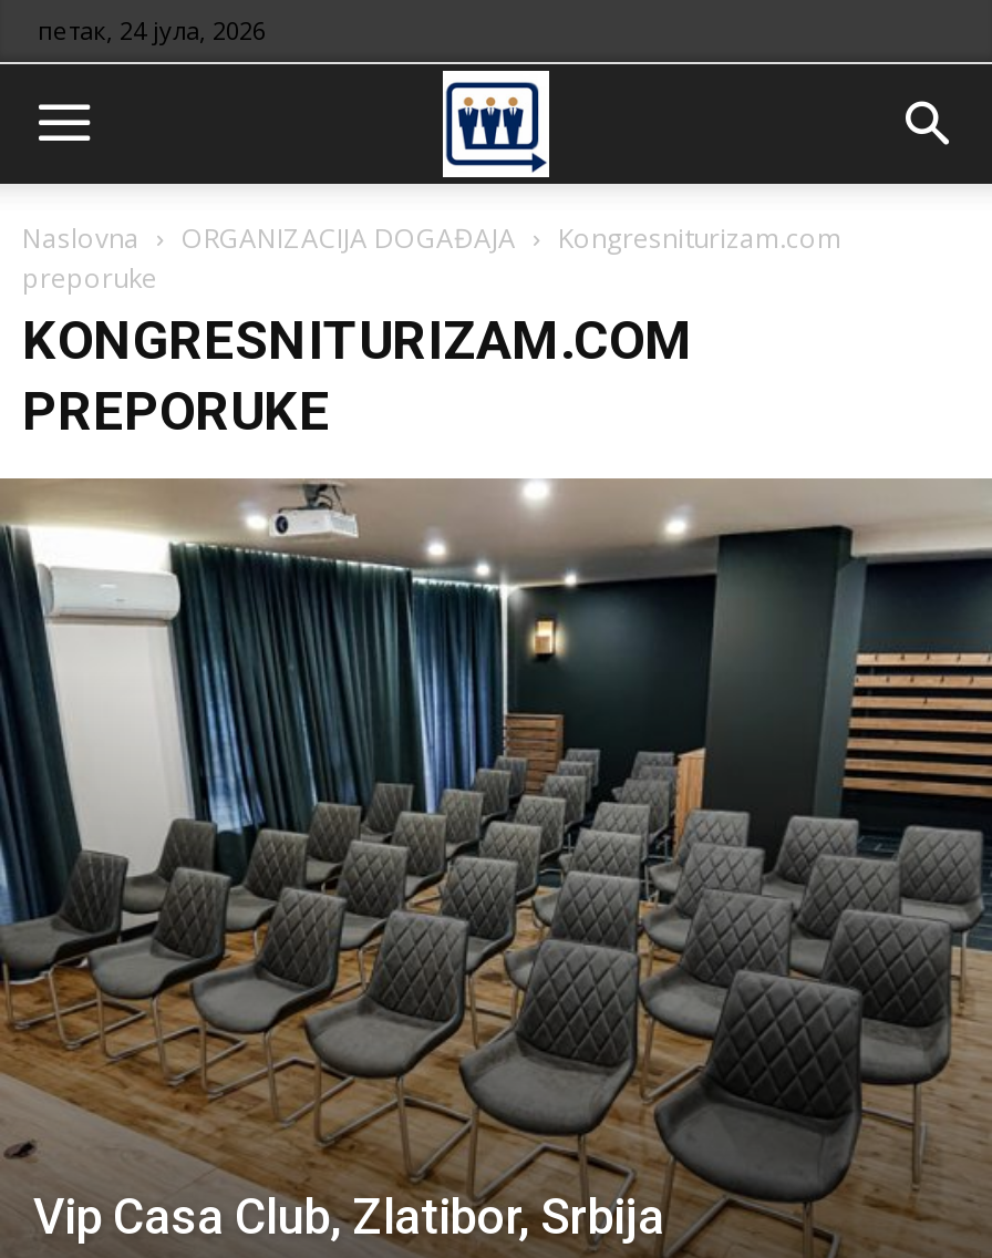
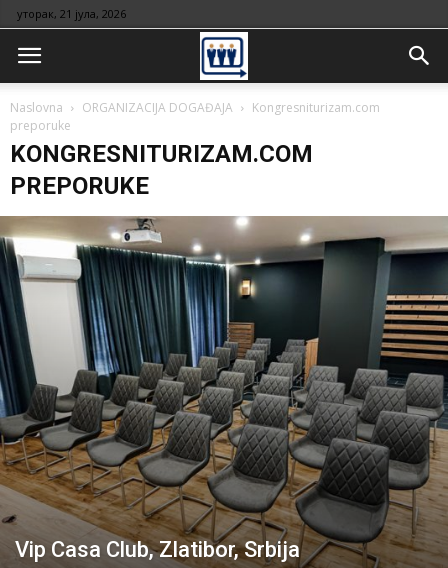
[38,13,266,47] петак, 24 јула, 2026 -> [17,6,126,21] уторак, 21 јула, 2026

